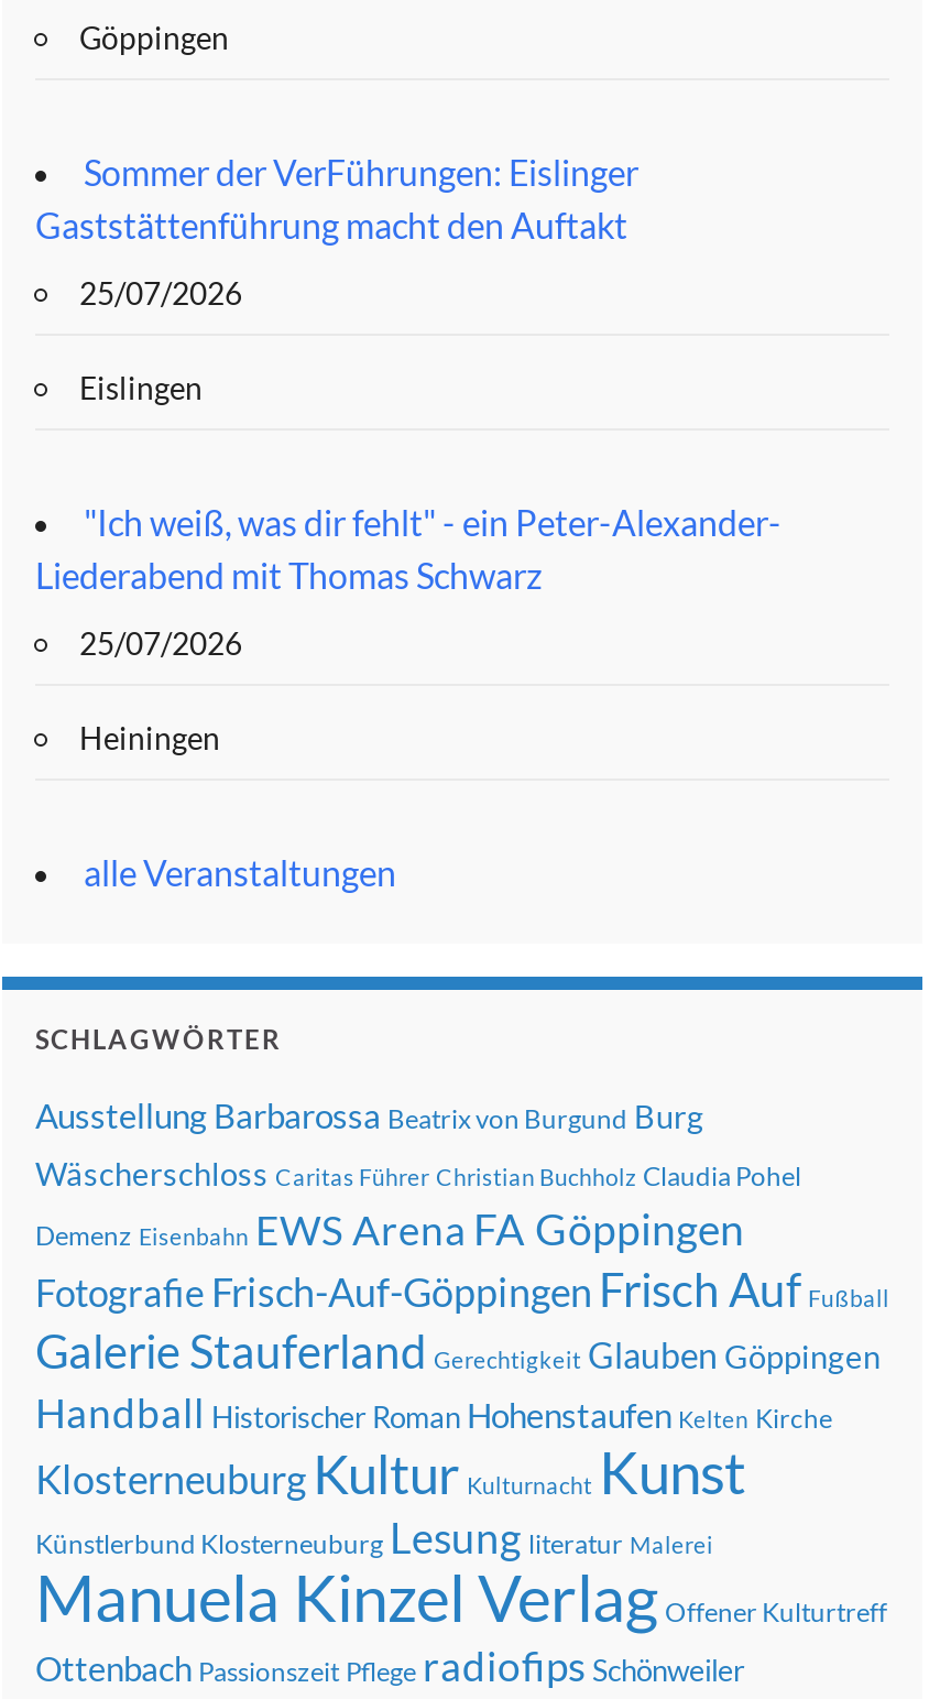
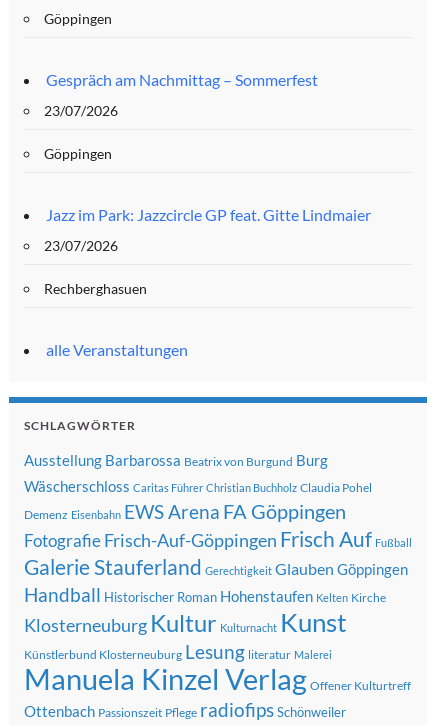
[35,151,638,246] Sommer der VerFührungen: Eislinger | Gaststättenführung macht den Auftakt -> [46,70,318,89] Gespräch am Nachmittag – Sommerfest
[79,274,242,312] 25/07/2026 -> [44,102,118,119] 23/07/2026
[79,369,203,407] Eislingen -> [44,145,112,162] Göppingen
[35,501,782,596] "Ich weiß, was dir fehlt" - ein Peter-Alexander- | Liederabend mit Thomas Schwarz -> [46,205,371,224] Jazz im Park: Jazzcircle GP feat. Gitte Lindmaier
[79,625,242,662] 25/07/2026 -> [44,237,118,254] 23/07/2026
[79,719,220,757] Heiningen -> [44,280,147,297] Rechberghasuen

